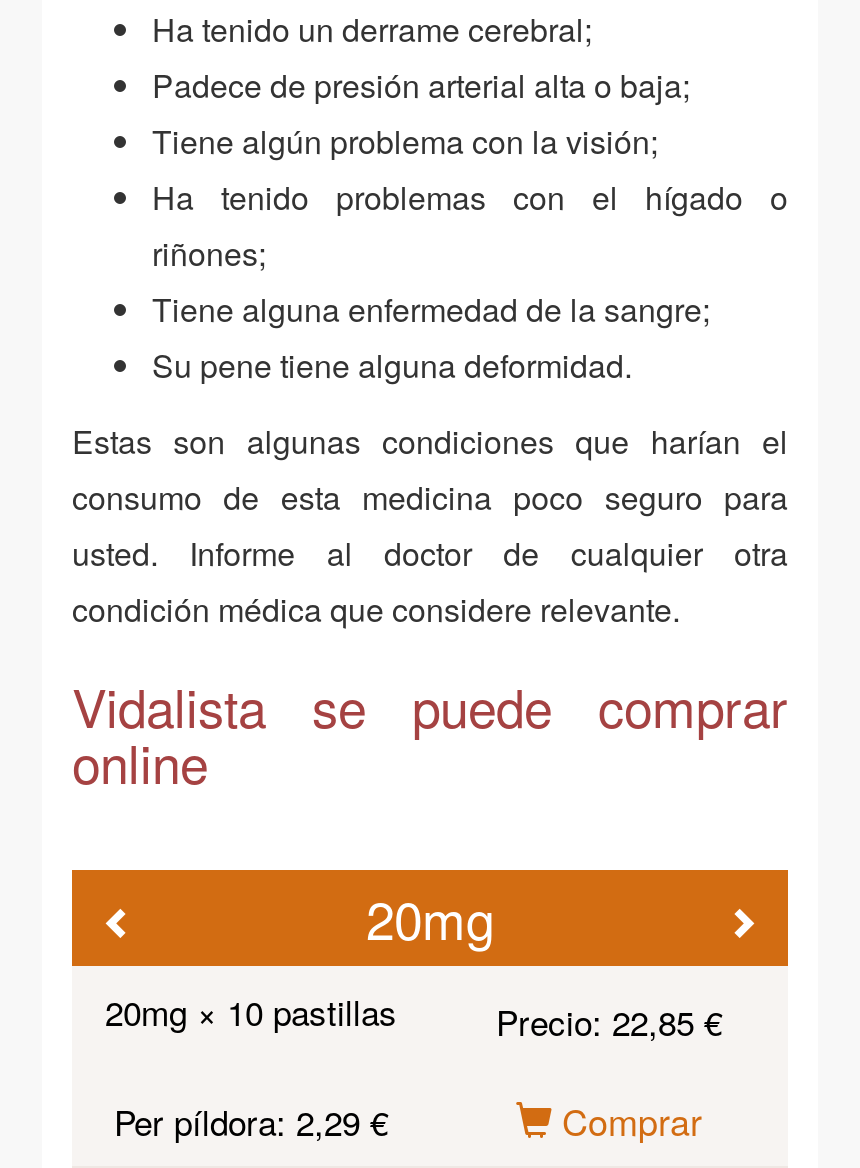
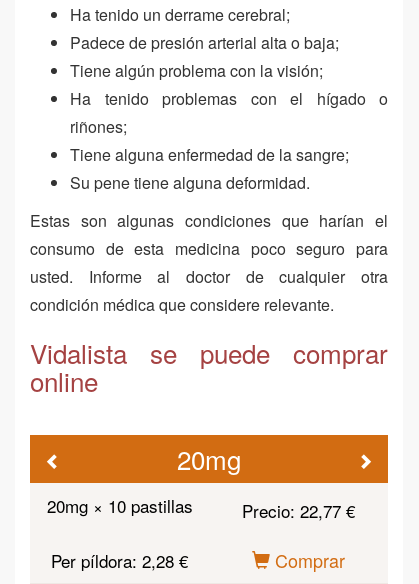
[105,986,722,1046] 20mg × 10 pastillas Precio: 22,85 € -> [46,493,355,523] 20mg × 10 pastillas Precio: 22,77 €
[114,1096,388,1146] Per píldora: 2,29 € -> [51,548,188,573] Per píldora: 2,28 €

